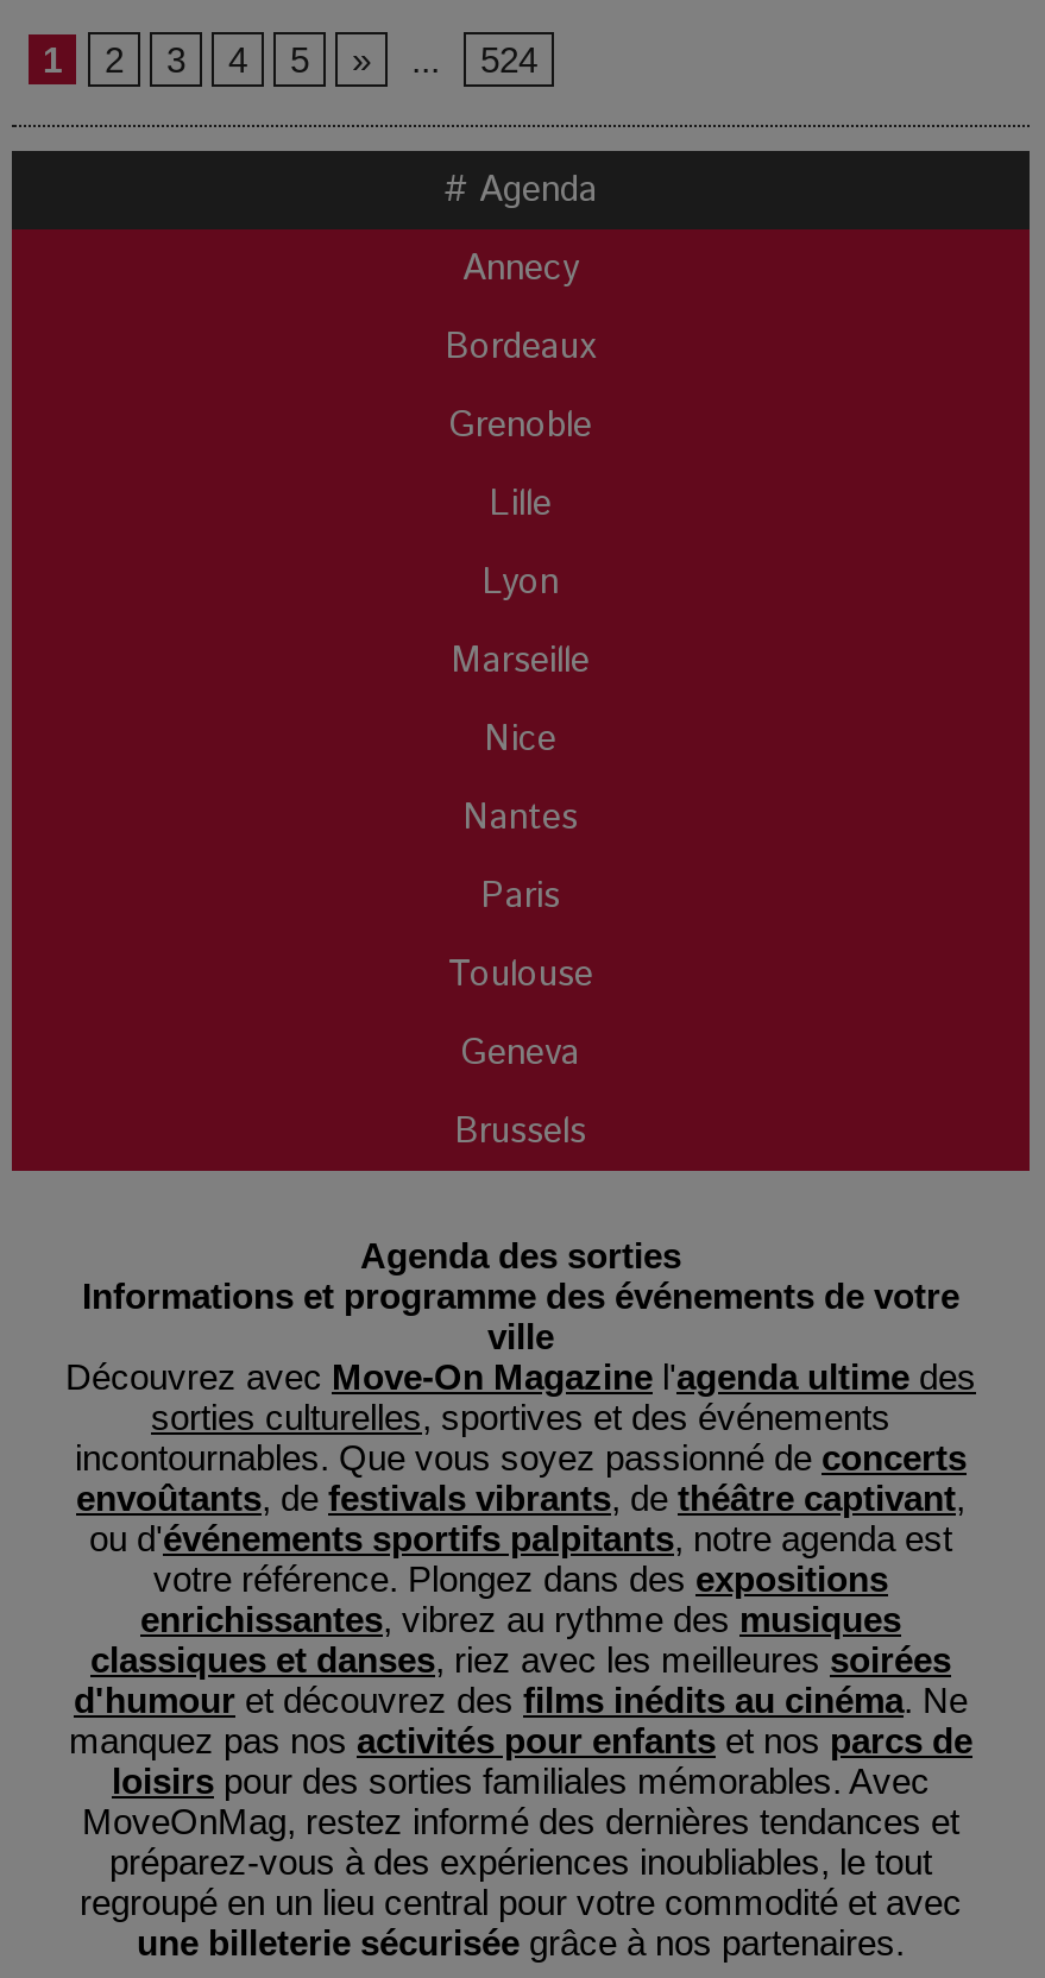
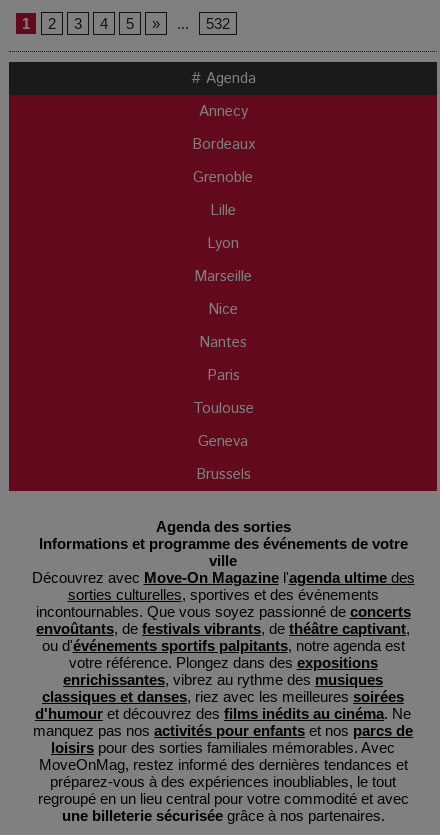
[480,39,537,80] 524 -> [206,15,230,32] 532

